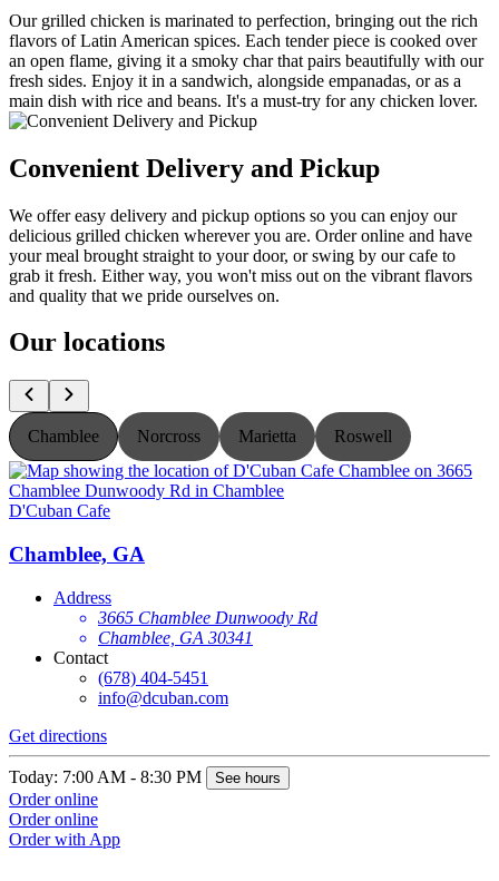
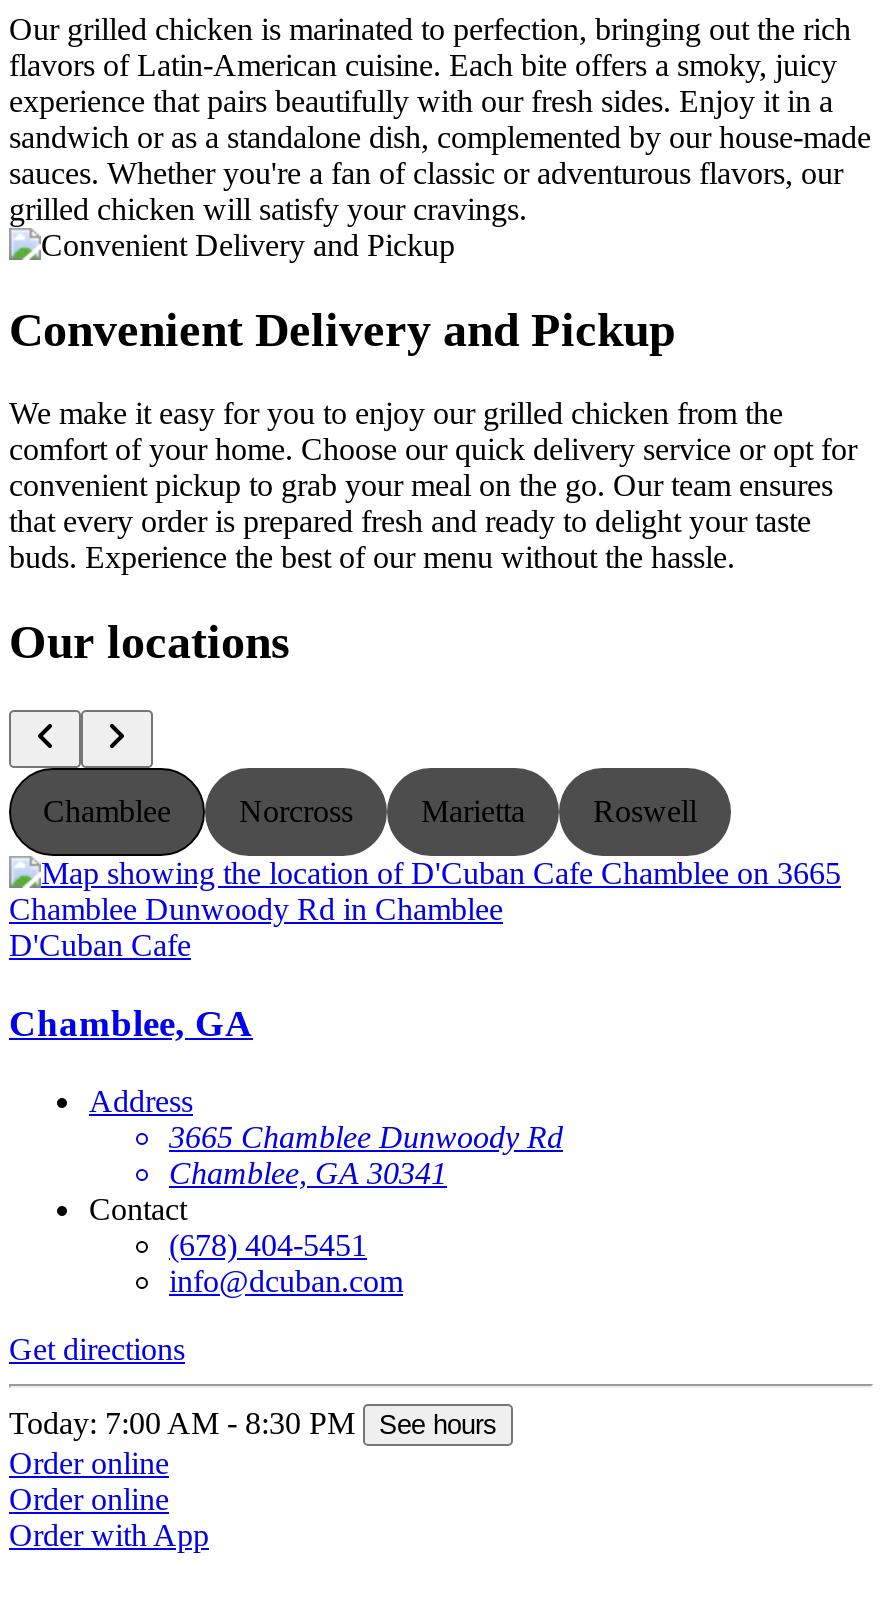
[9,31,483,110] flavors of Latin American spices. Each tender piece is cooked over | an open flame, giving it a smoky char that pairs beautifully with our | fresh sides. Enjoy it in a sandwich, alongside empanadas, or as a | main dish with rice and beans. It's a must-try for any chicken lover. -> [9,47,871,225] flavors of Latin-American cuisine. Each bite offers a smoky, juicy | experience that pairs beautifully with our fresh sides. Enjoy it in a | sandwich or as a standalone dish, complemented by our house-made | sauces. Whether you're a fan of classic or adventurous flavors, our | grilled chicken will satisfy your cravings.
[9,205,472,305] We offer easy delivery and pickup options so you can enjoy our | delicious grilled chicken wherever you are. Order online and have | your meal brought straight to your door, or swing by our cafe to | grab it fresh. Either way, you won't miss out on the vibrant flavors | and quality that we pride ourselves on. -> [9,397,857,575] We make it easy for you to enjoy our grilled chicken from the | comfort of your home. Choose our quick delivery service or opt for | convenient pickup to grab your meal on the go. Our team ensures | that every order is prepared fresh and ready to delight your taste | buds. Experience the best of our menu without the hassle.

